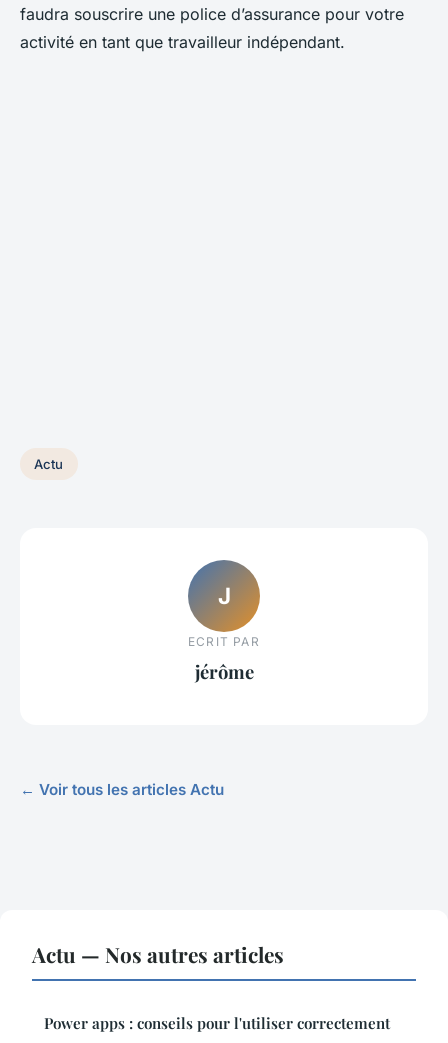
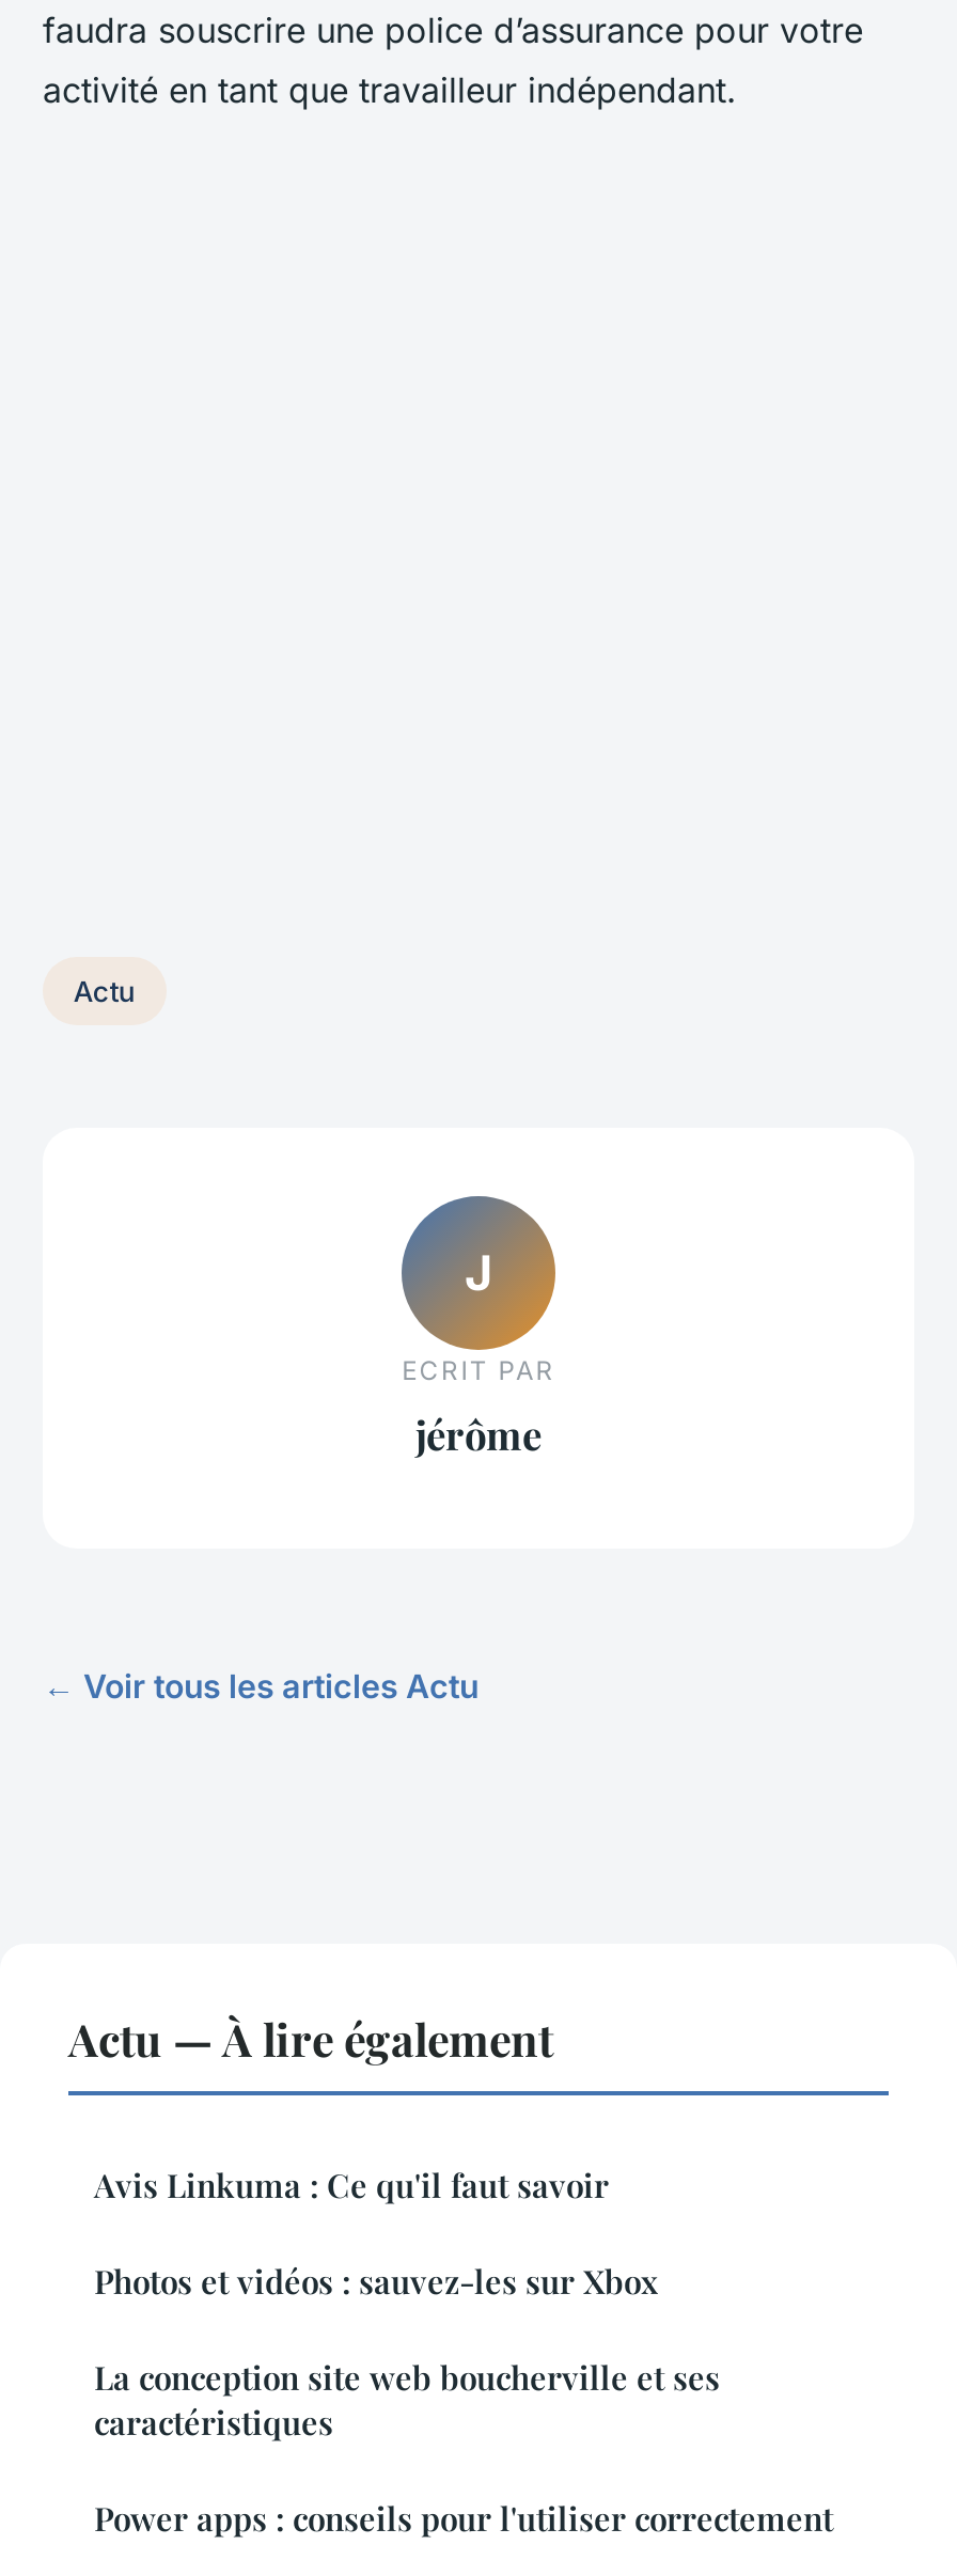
[32,940,284,968] Actu — Nos autres articles -> [68,2008,720,2444] Actu — À lire également | Avis Linkuma : Ce qu'il faut savoir | Photos et vidéos : sauvez-les sur Xbox | La conception site web boucherville et ses | caractéristiques

